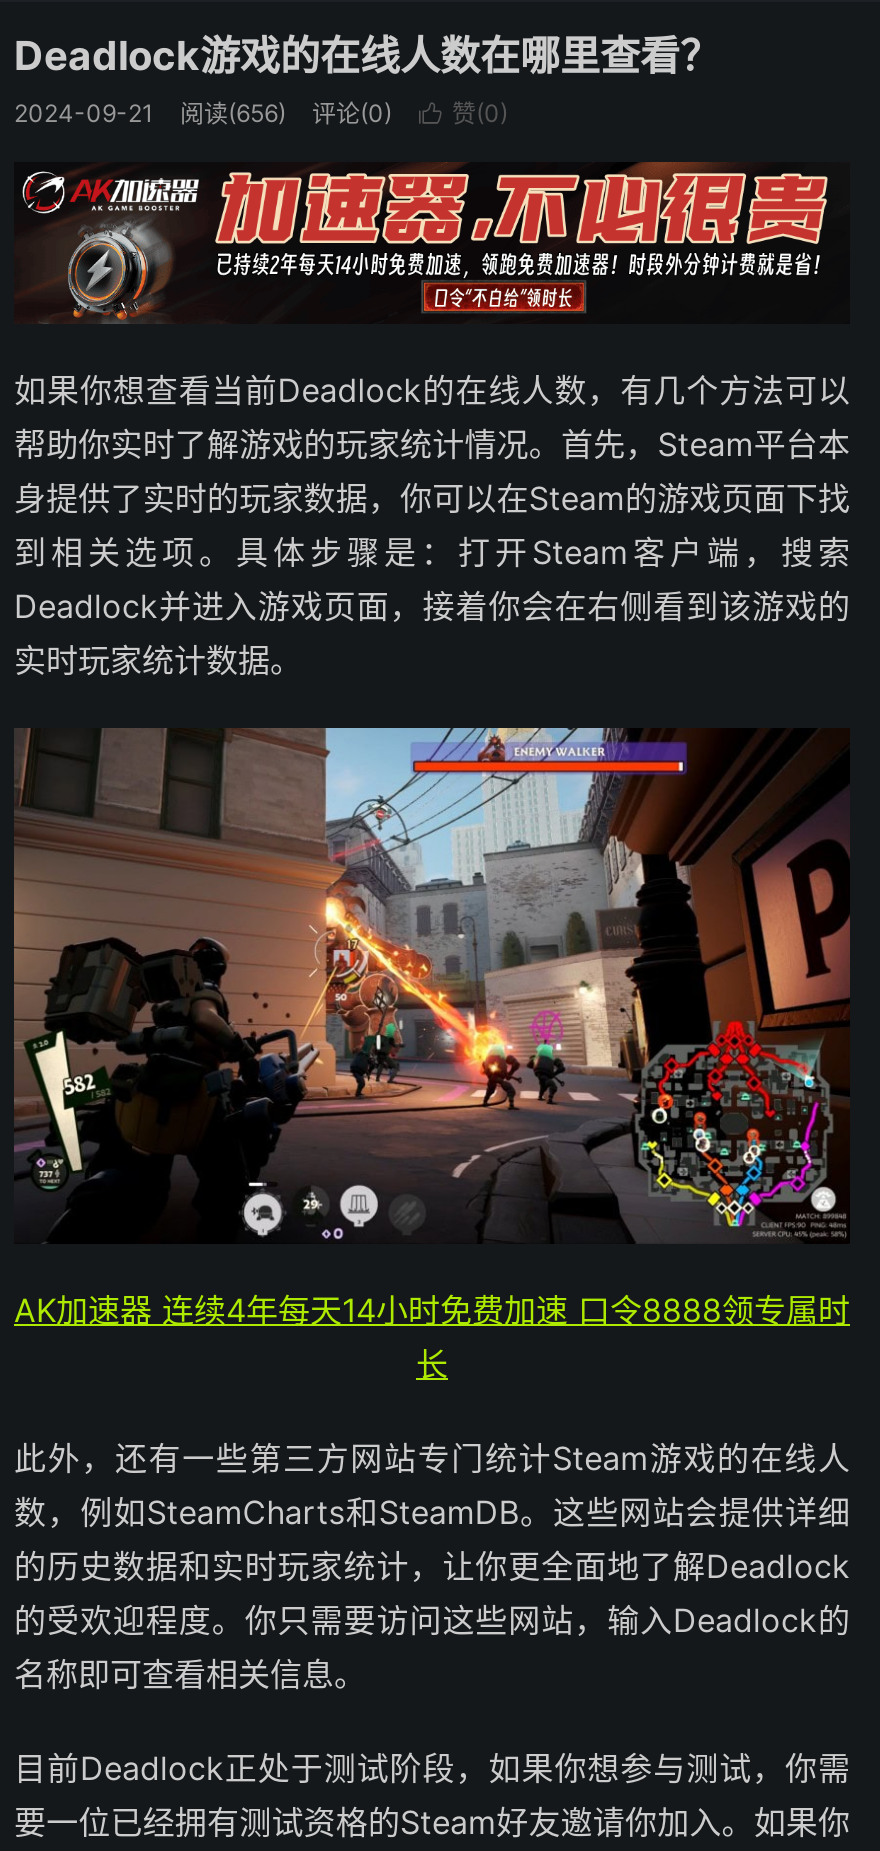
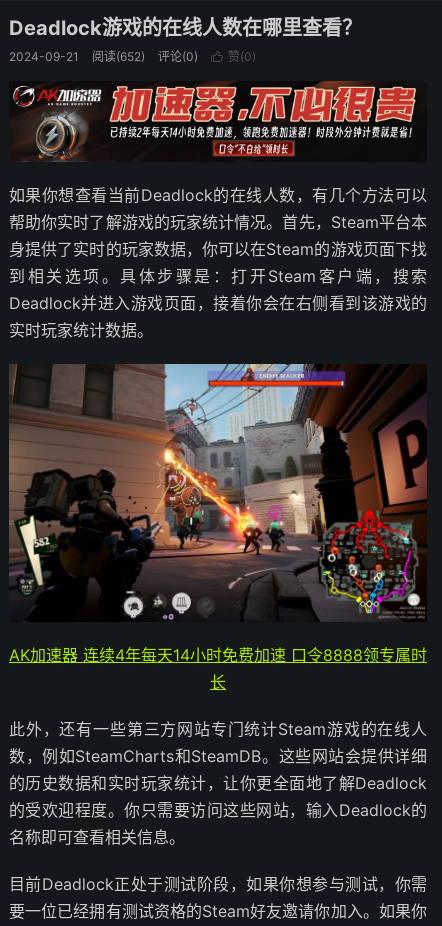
[180,98,286,128] 阅读(656) -> [92,49,145,64] 阅读(652)

